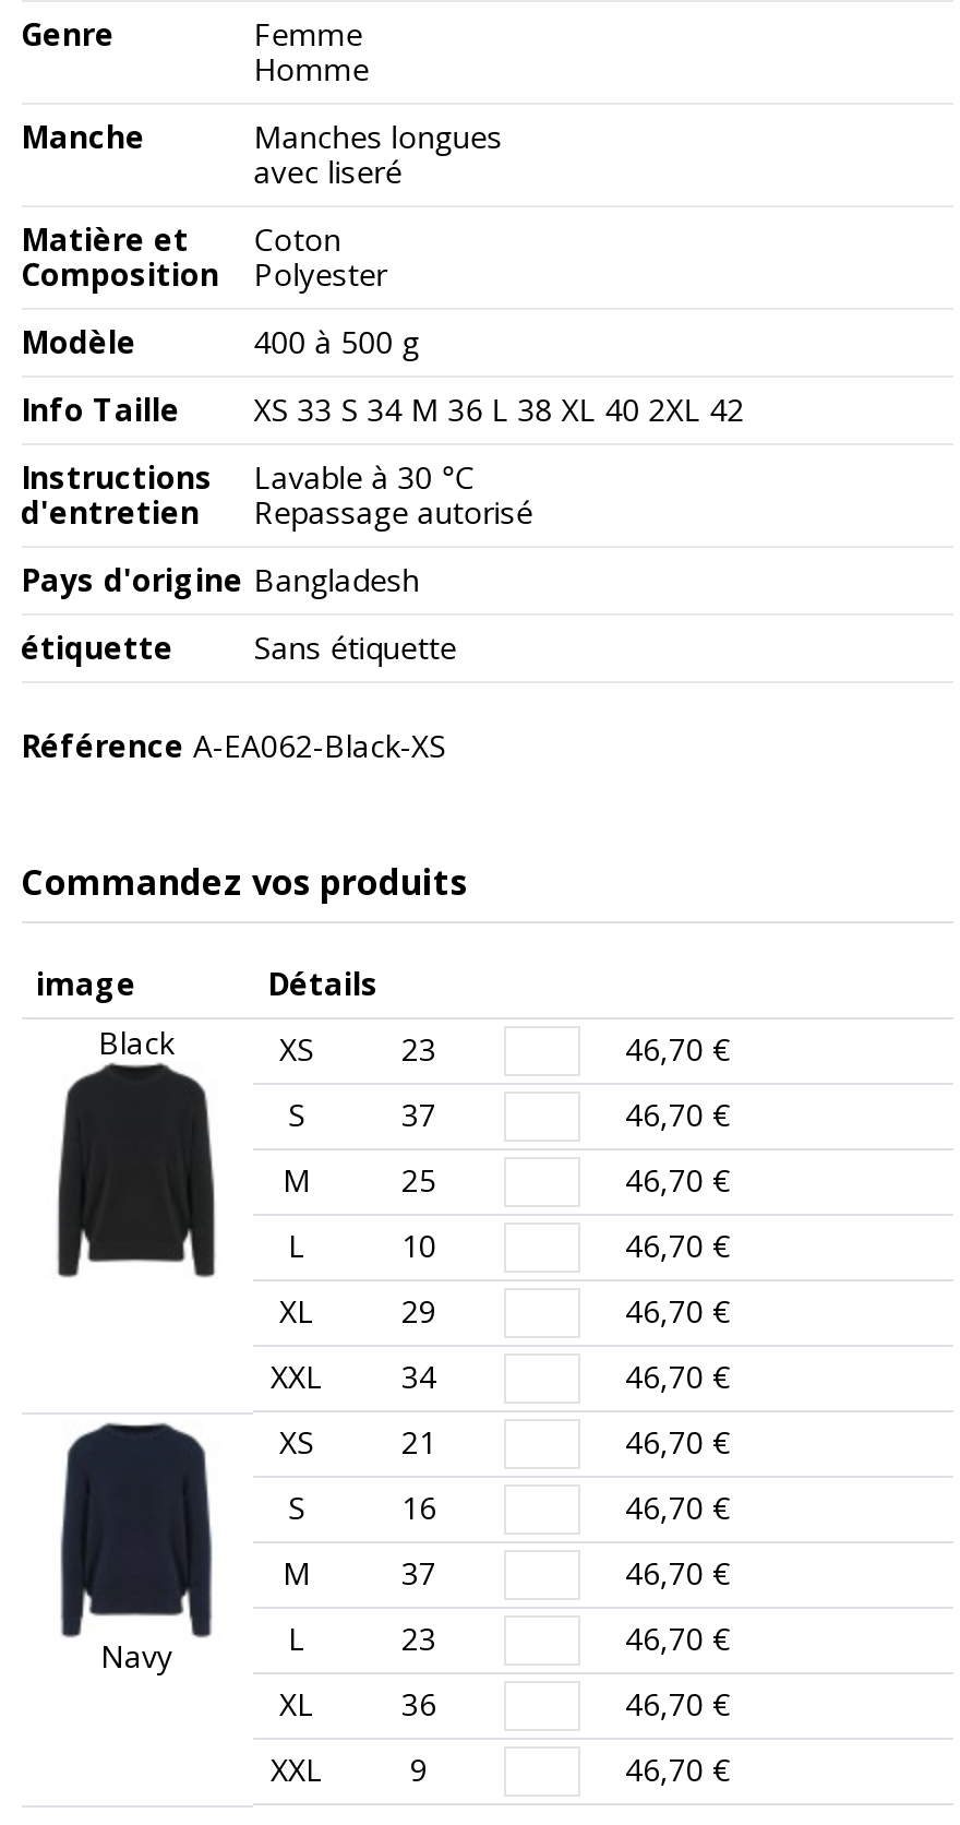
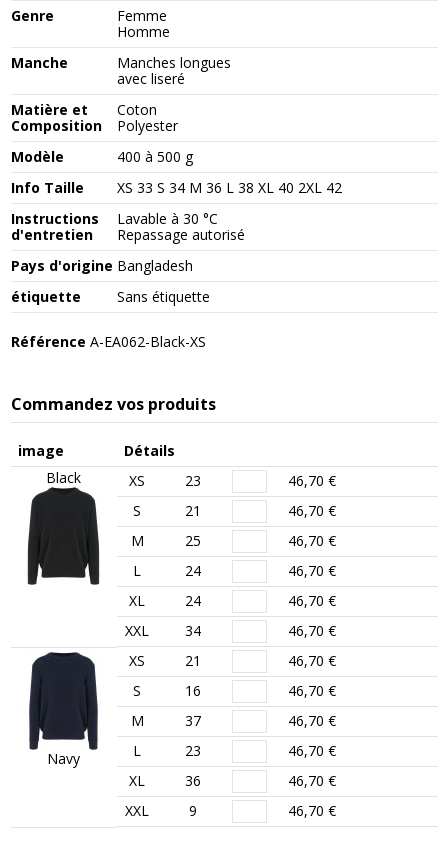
[401,1094,436,1136] 37 -> [185,501,201,520] 21
[401,1225,436,1267] 10 -> [185,561,201,580] 24
[401,1291,436,1332] 29 -> [185,591,201,610] 24

